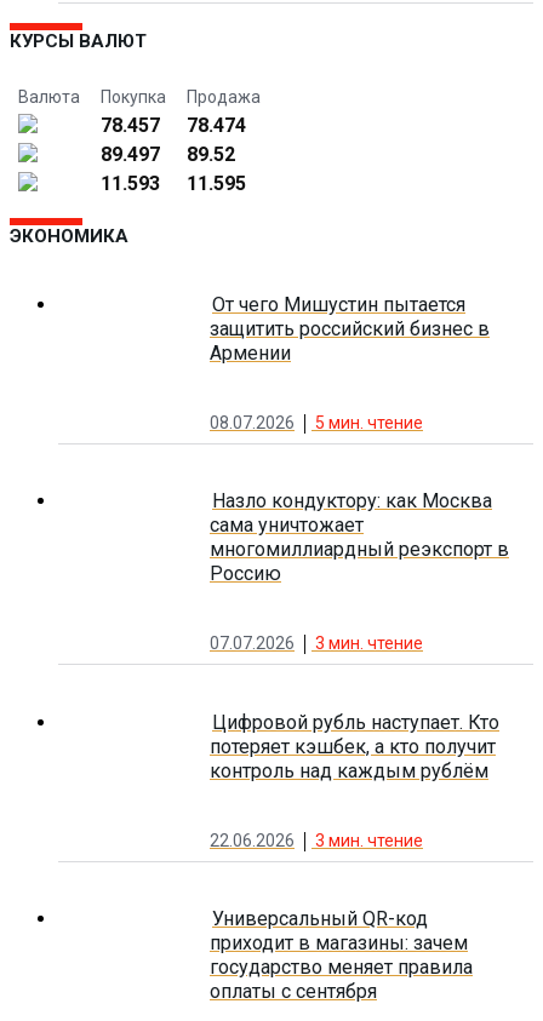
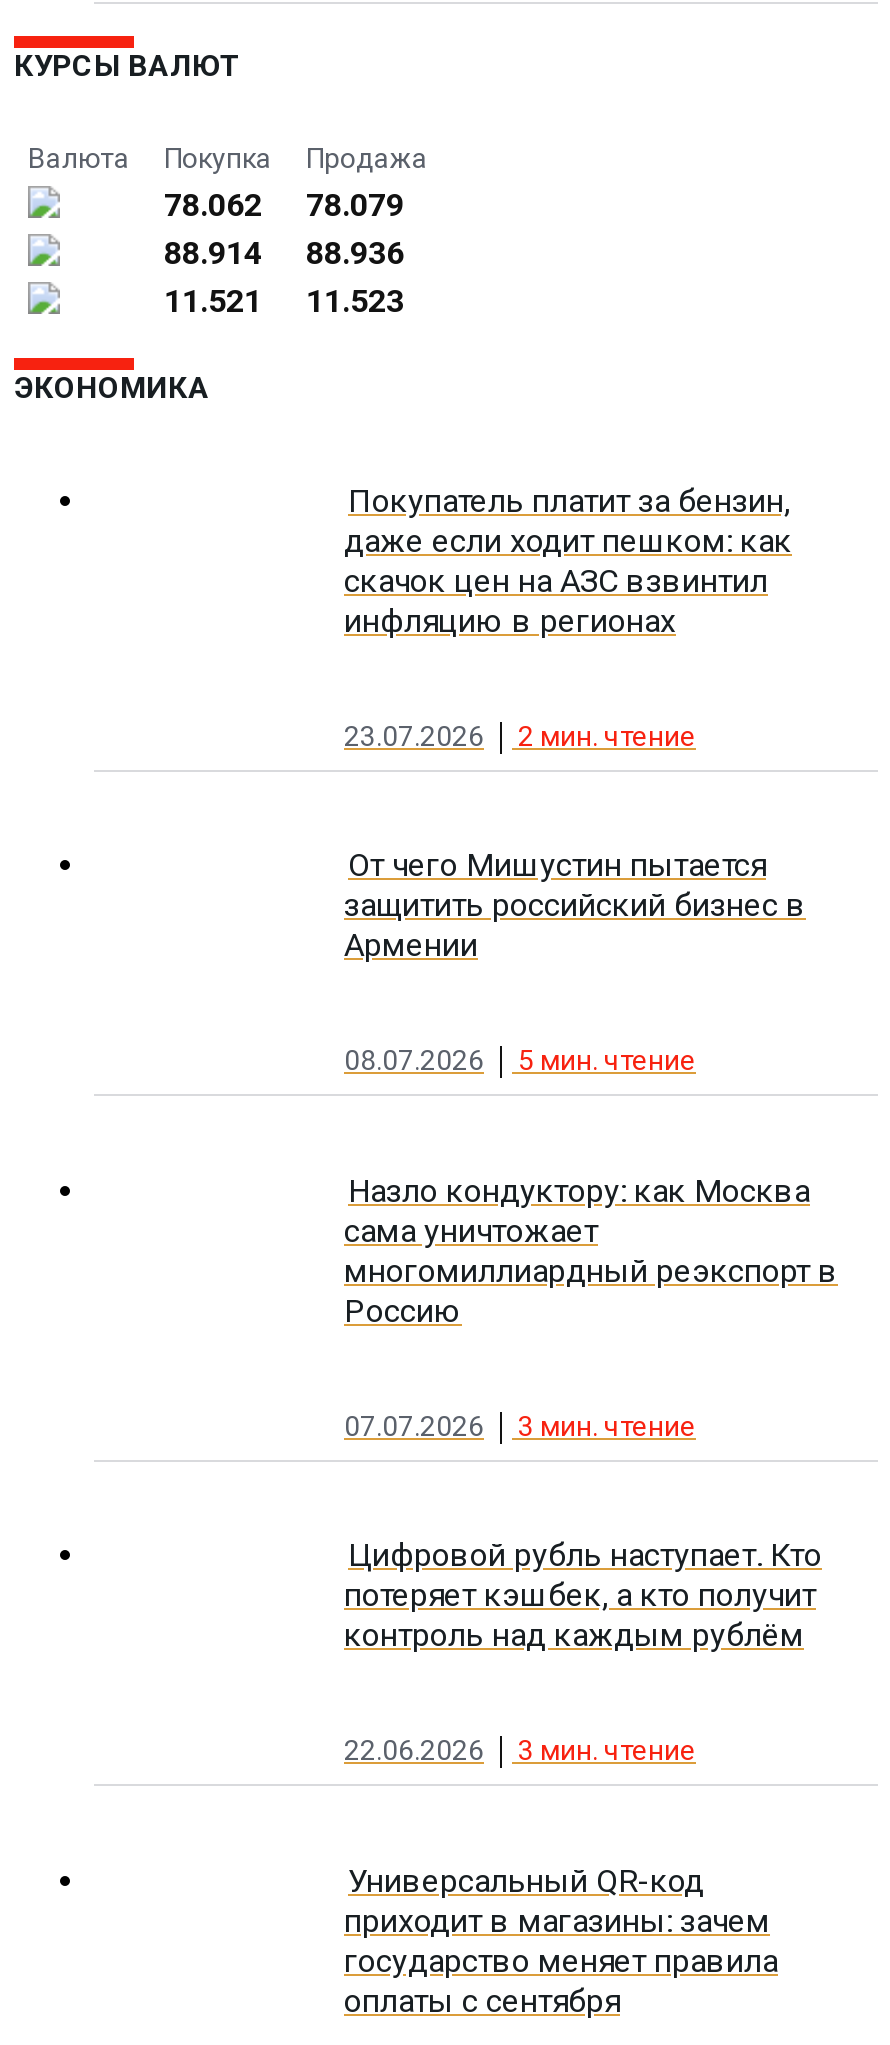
[101,114,160,137] 78.457 -> [164,186,262,224] 78.062
[187,114,246,137] 78.474 -> [306,186,404,224] 78.079
[101,143,160,166] 89.497 -> [164,234,262,272] 88.914
[187,143,235,166] 89.52 -> [306,234,404,272] 88.936
[101,172,160,195] 11.593 -> [164,282,262,320] 11.521
[187,172,246,195] 11.595 -> [306,282,404,320] 11.523
none -> [344,481,792,752] Покупатель платит за бензин, | даже если ходит пешком: как | скачок цен на АЗС взвинтил | инфляцию в регионах | 23.07.2026 | 2 мин. чтение

